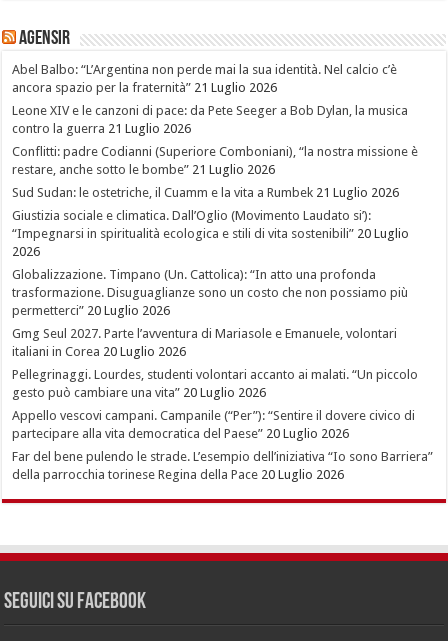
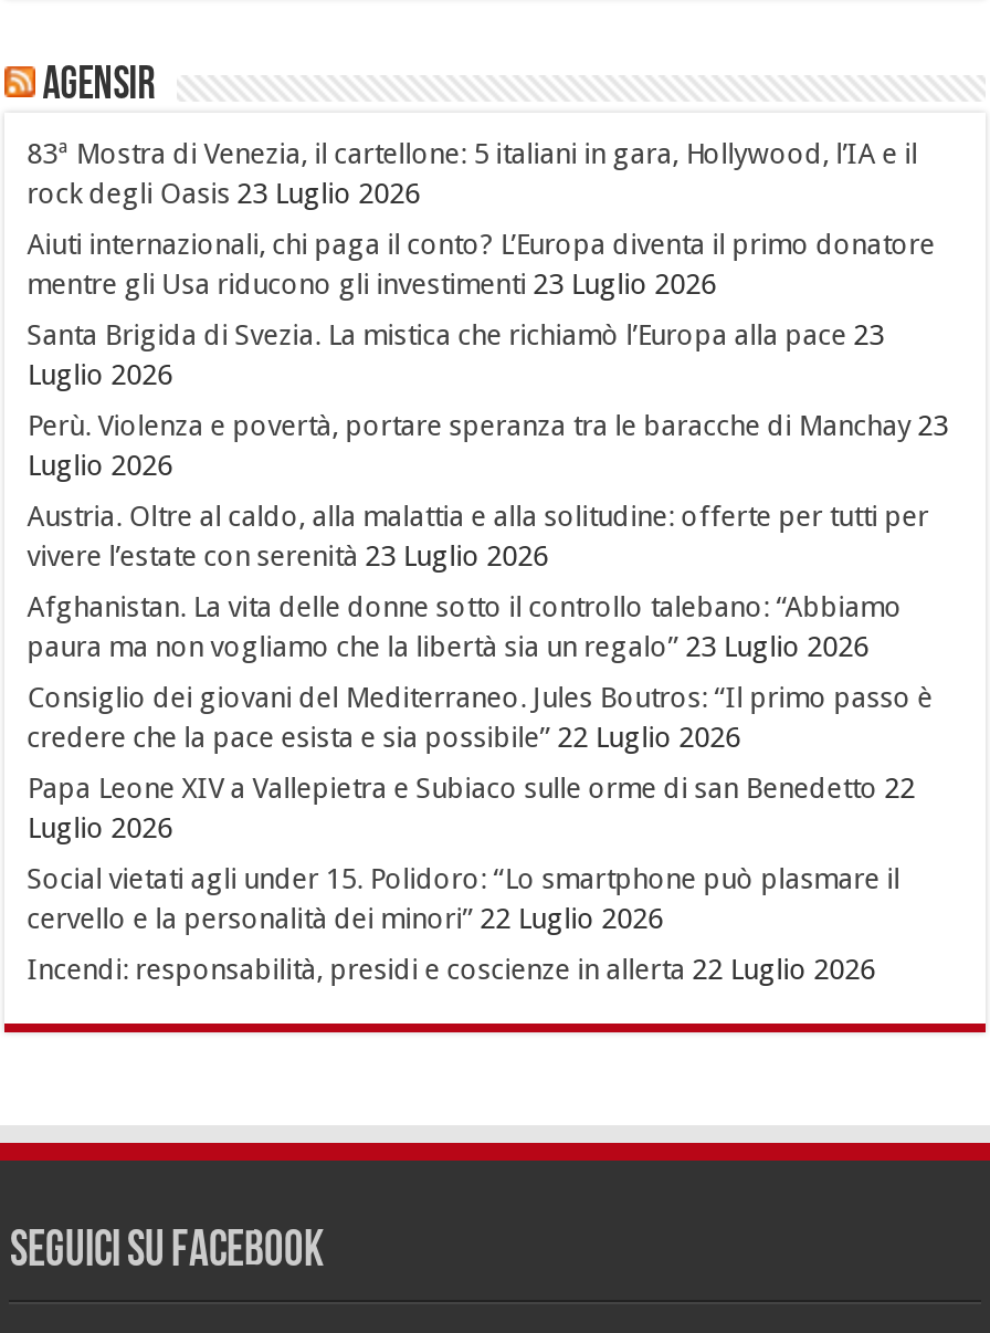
[12,62,397,95] Abel Balbo: “L’Argentina non perde mai la sua identità. Nel calcio c’è | ancora spazio per la fraternità” 21 Luglio 2026 -> [27,137,918,210] 83ª Mostra di Venezia, il cartellone: 5 italiani in gara, Hollywood, l’IA e il | rock degli Oasis 23 Luglio 2026
[12,103,408,136] Leone XIV e le canzoni di pace: da Pete Seeger a Bob Dylan, la musica | contro la guerra 21 Luglio 2026 -> [27,228,935,301] Aiuti internazionali, chi paga il conto? L’Europa diventa il primo donatore | mentre gli Usa riducono gli investimenti 23 Luglio 2026
[12,144,418,177] Conflitti: padre Codianni (Superiore Comboniani), “la nostra missione è | restare, anche sotto le bombe” 21 Luglio 2026 -> [27,318,884,391] Santa Brigida di Svezia. La mistica che richiamò l’Europa alla pace 23 | Luglio 2026
[12,185,399,200] Sud Sudan: le ostetriche, il Cuamm e la vita a Rumbek 21 Luglio 2026 -> [27,409,948,482] Perù. Violenza e povertà, portare speranza tra le baracche di Manchay 23 | Luglio 2026
[12,208,409,259] Giustizia sociale e climatica. Dall’Oglio (Movimento Laudato si’): | “Impegnarsi in spiritualità ecologica e stili di vita sostenibili” 20 Luglio | 2026 -> [27,500,929,573] Austria. Oltre al caldo, alla malattia e alla solitudine: offerte per tutti per | vivere l’estate con serenità 23 Luglio 2026
[12,267,408,318] Globalizzazione. Timpano (Un. Cattolica): “In atto una profonda | trasformazione. Disuguaglianze sono un costo che non possiamo più | permetterci” 20 Luglio 2026 -> [27,590,902,663] Afghanistan. La vita delle donne sotto il controllo talebano: “Abbiamo | paura ma non vogliamo che la libertà sia un regalo” 23 Luglio 2026
[12,326,397,359] Gmg Seul 2027. Parte l’avventura di Mariasole e Emanuele, volontari | italiani in Corea 20 Luglio 2026 -> [27,681,933,754] Consiglio dei giovani del Mediterraneo. Jules Boutros: “Il primo passo è | credere che la pace esista e sia possibile” 22 Luglio 2026
[12,367,418,400] Pellegrinaggi. Lourdes, studenti volontari accanto ai malati. “Un piccolo | gesto può cambiare una vita” 20 Luglio 2026 -> [27,772,915,844] Papa Leone XIV a Vallepietra e Subiaco sulle orme di san Benedetto 22 | Luglio 2026
[12,408,415,441] Appello vescovi campani. Campanile (“Per”): “Sentire il dovere civico di | partecipare alla vita democratica del Paese” 20 Luglio 2026 -> [27,862,900,935] Social vietati agli under 15. Polidoro: “Lo smartphone può plasmare il | cervello e la personalità dei minori” 22 Luglio 2026
[12,449,433,482] Far del bene pulendo le strade. L’esempio dell’iniziativa “Io sono Barriera” | della parrocchia torinese Regina della Pace 20 Luglio 2026 -> [27,953,876,986] Incendi: responsabilità, presidi e coscienze in allerta 22 Luglio 2026

